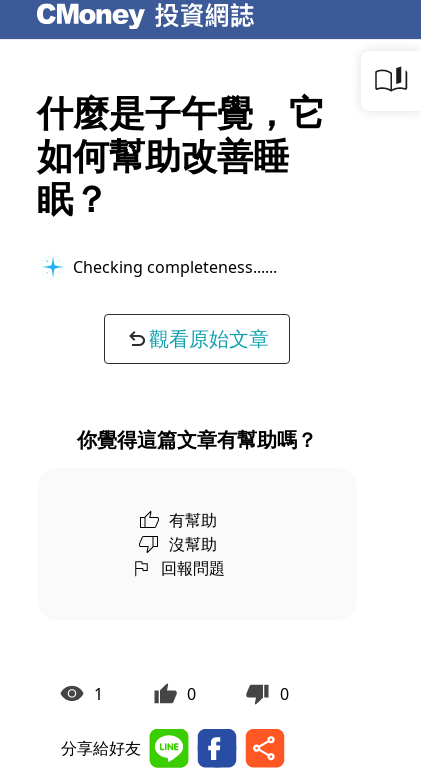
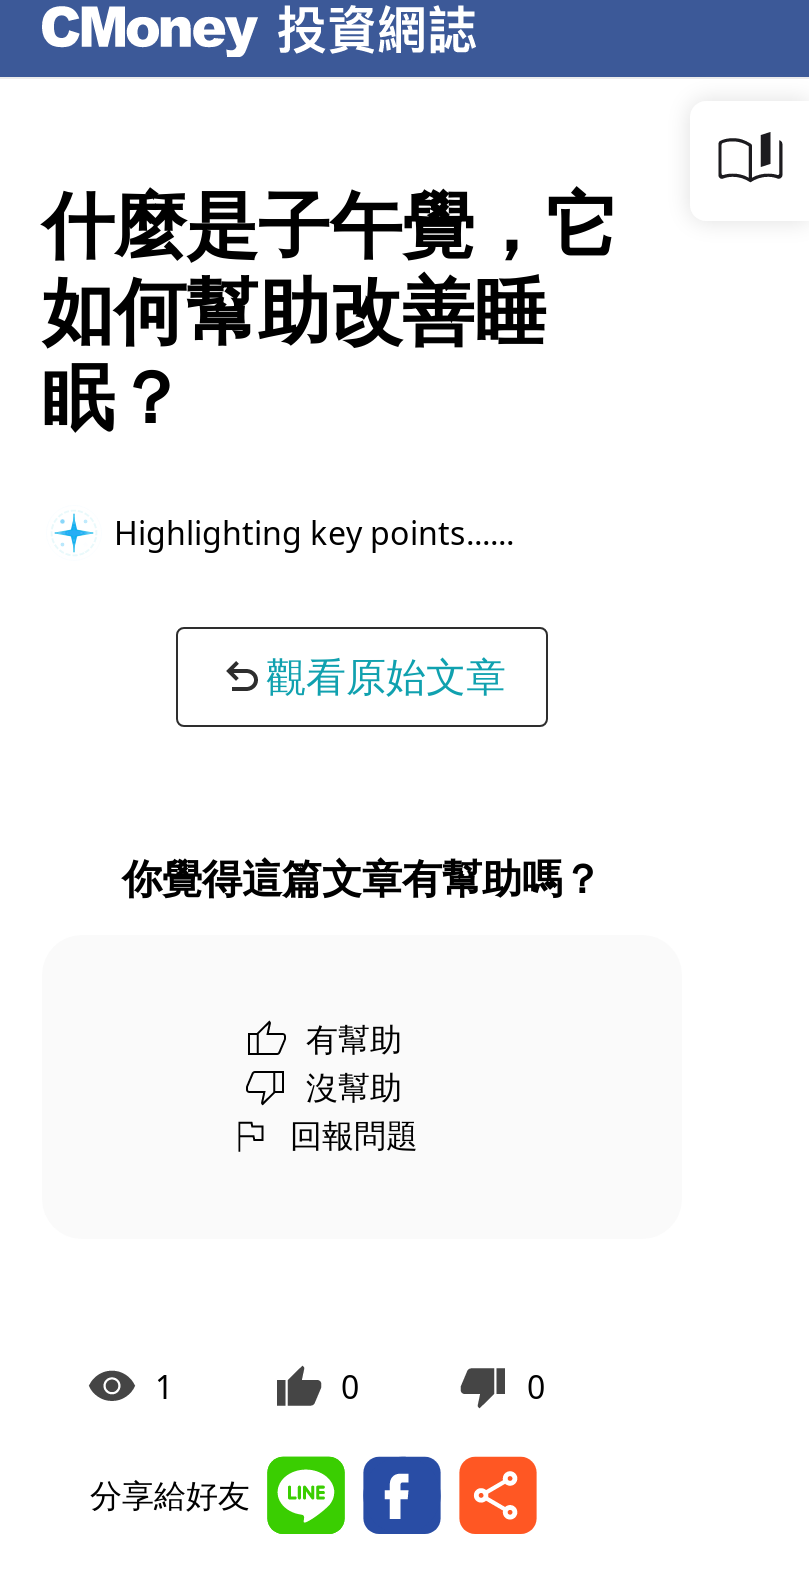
[73,255,265,277] Checking completeness... -> [114,510,490,554] Highlighting key points...

